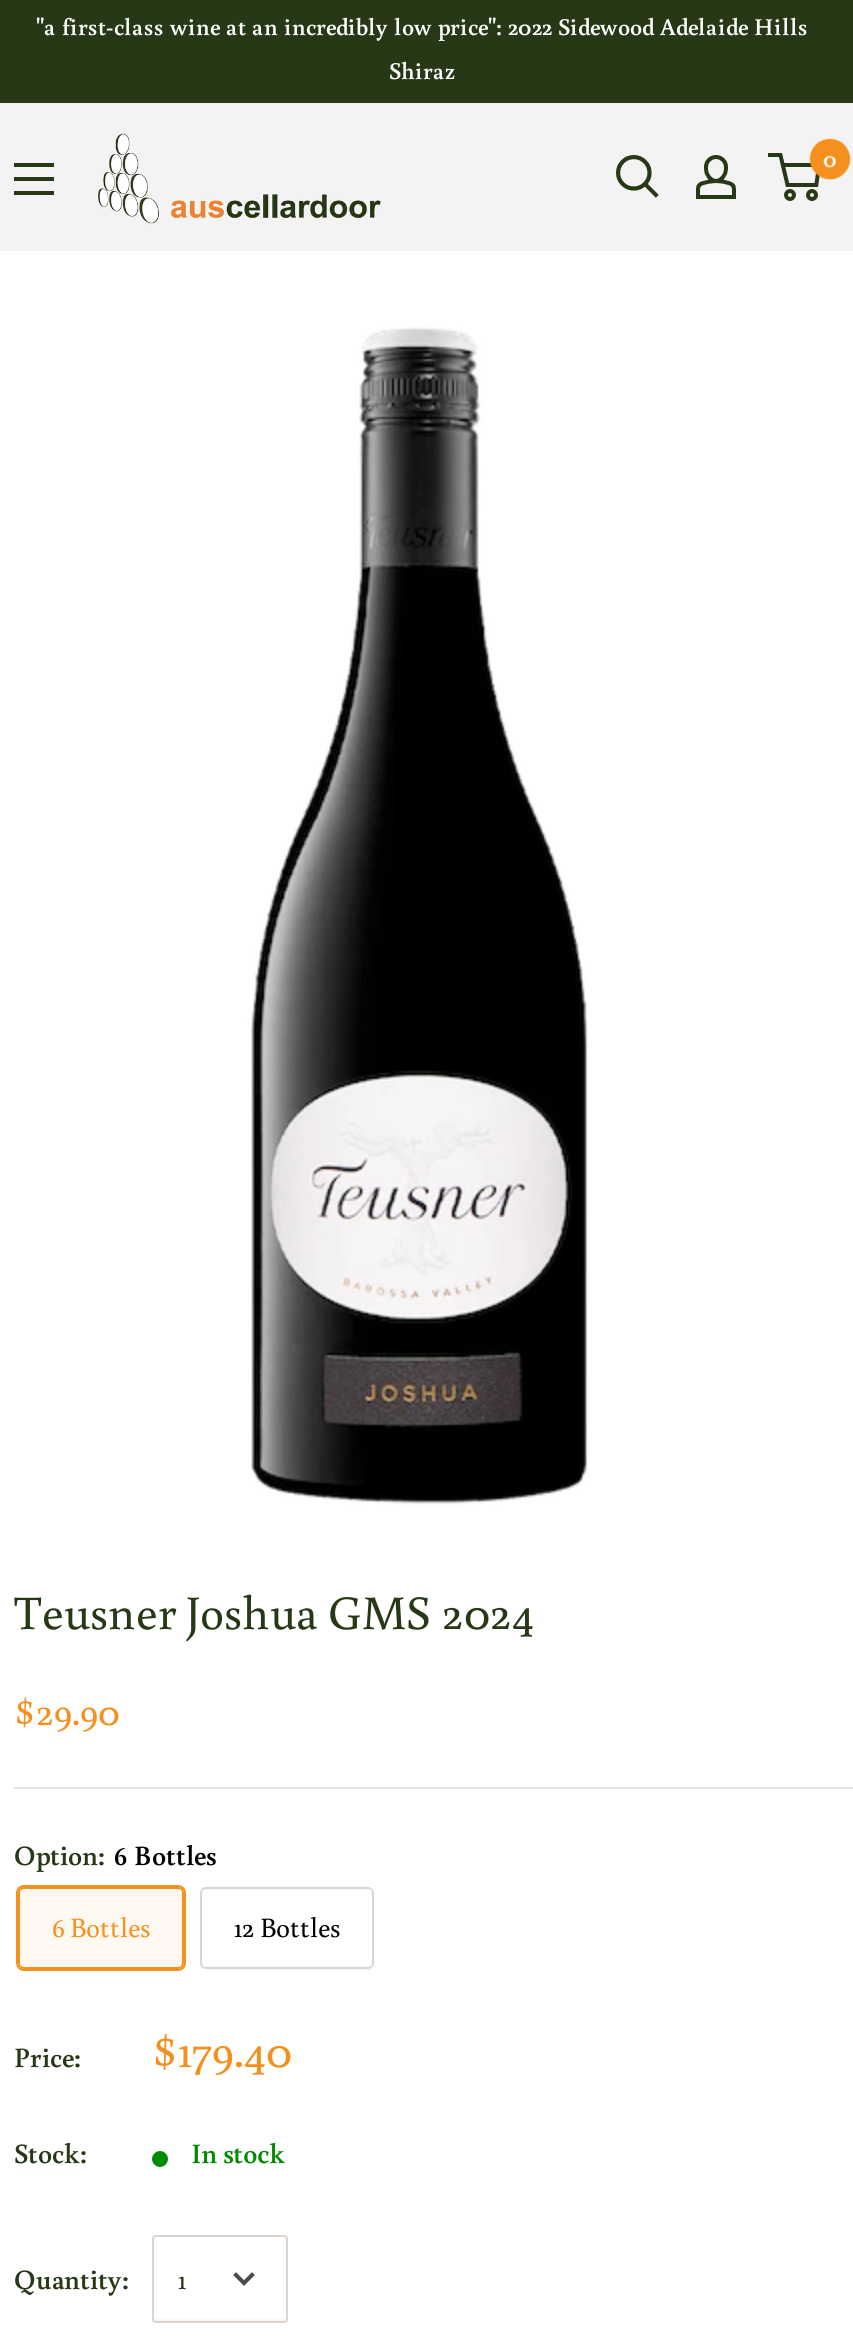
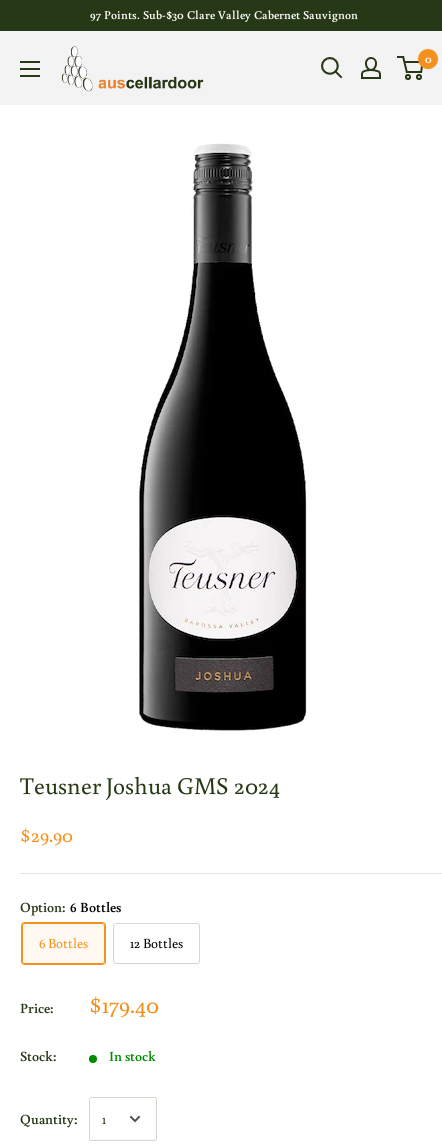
[36,11,808,85] "a first-class wine at an incredibly low price": 2022 Sidewood Adelaide Hills | Shiraz -> [90,7,358,22] 97 Points. Sub-$30 Clare Valley Cabernet Sauvignon

